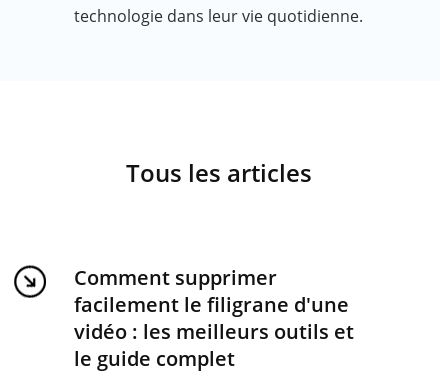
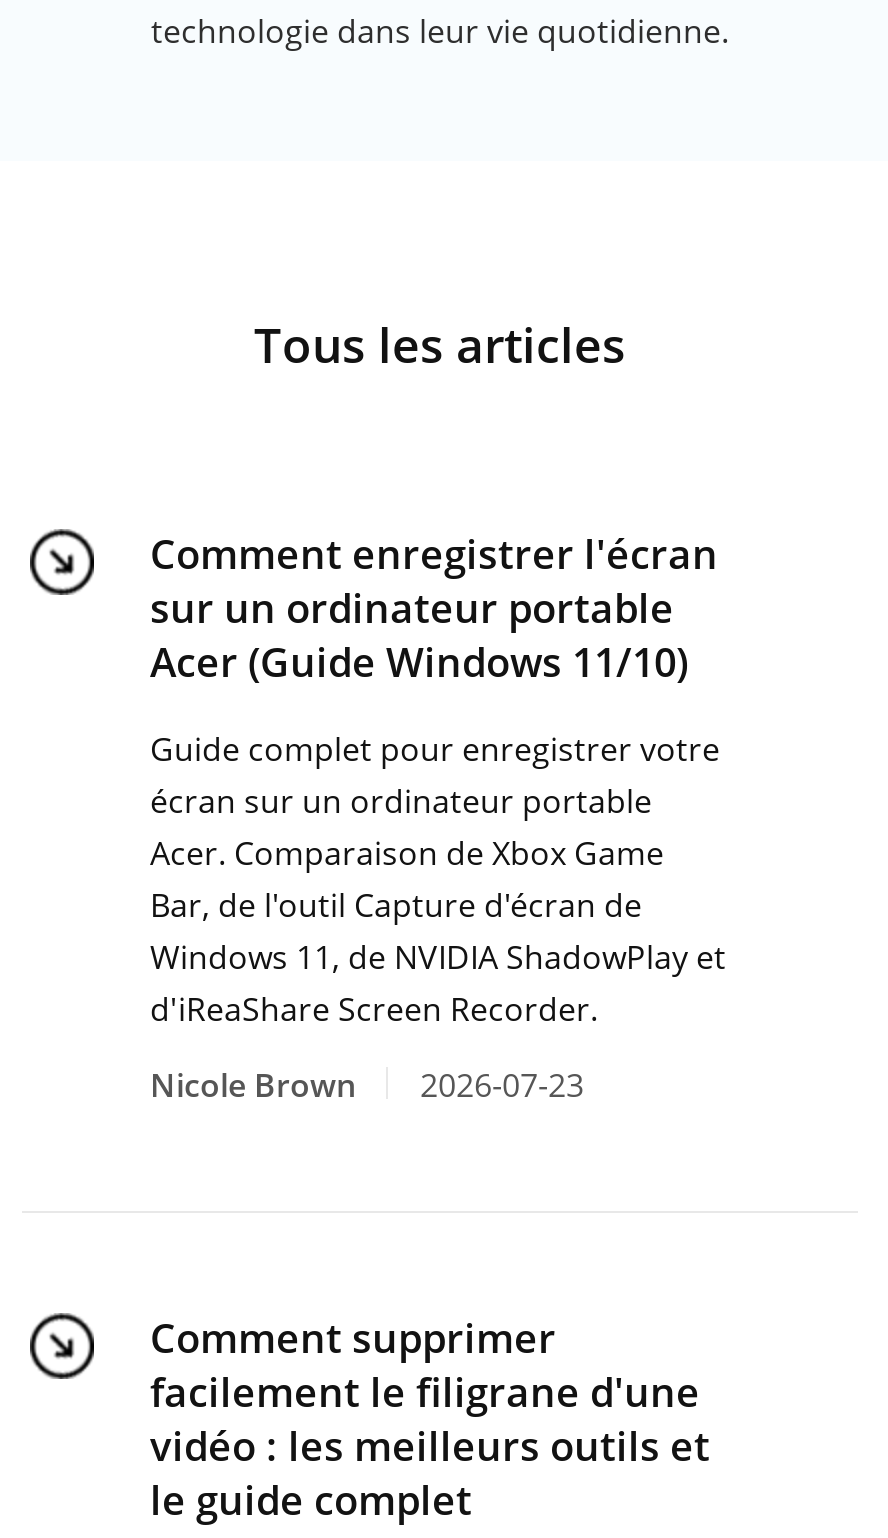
none -> [150,527,726,1107] Comment enregistrer l'écran | sur un ordinateur portable | Acer (Guide Windows 11/10) | Guide complet pour enregistrer votre | écran sur un ordinateur portable | Acer. Comparaison de Xbox Game | Bar, de l'outil Capture d'écran de | Windows 11, de NVIDIA ShadowPlay et | d'iReaShare Screen Recorder. | Nicole Brown | 2026-07-23

